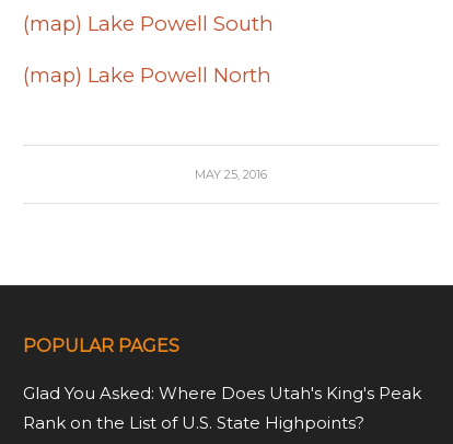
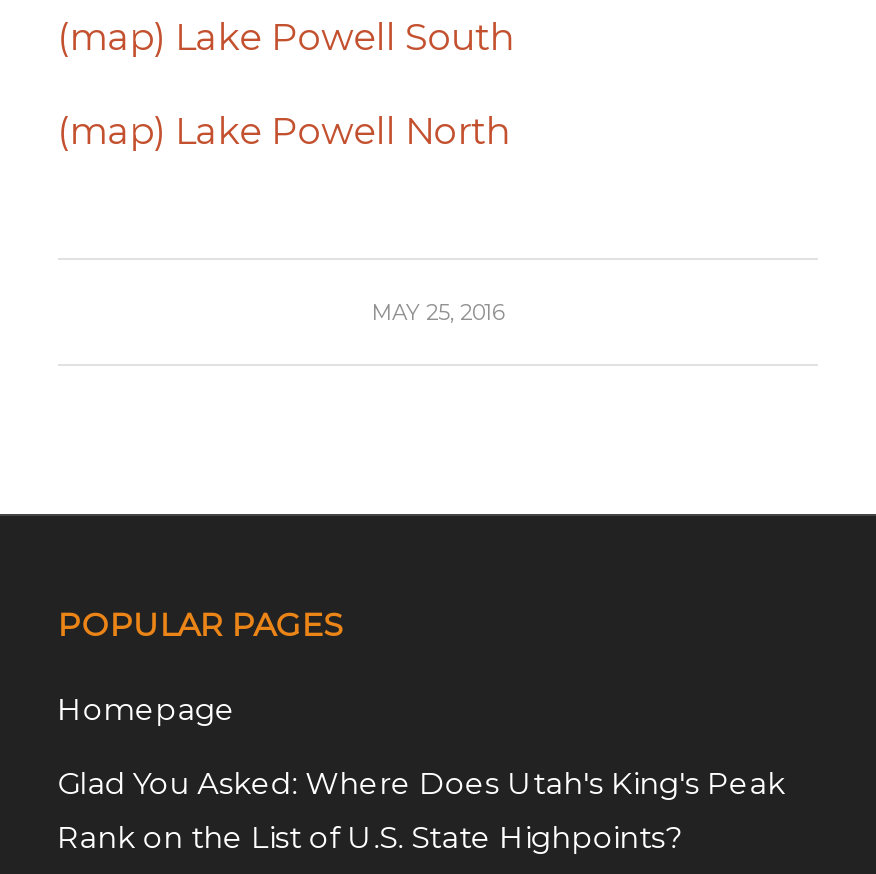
none -> [57,690,235,728] Homepage

